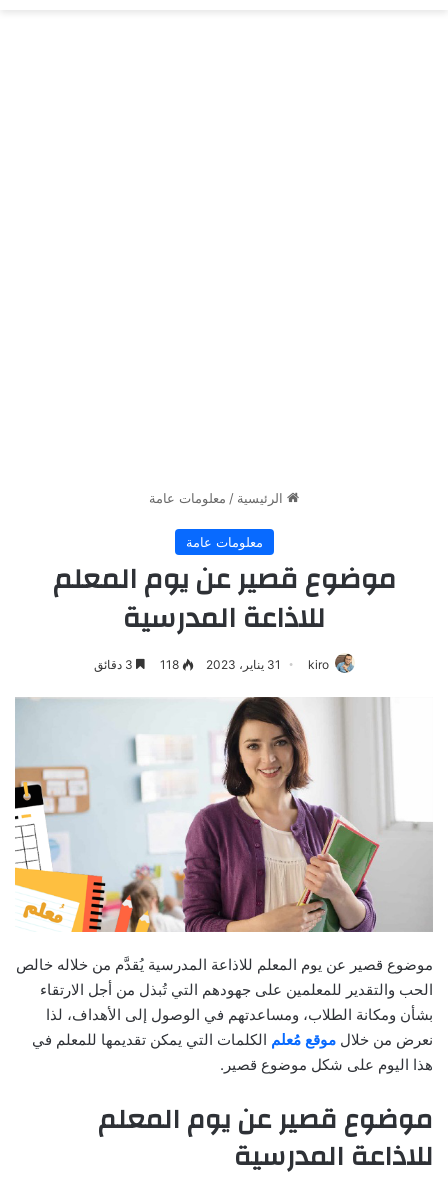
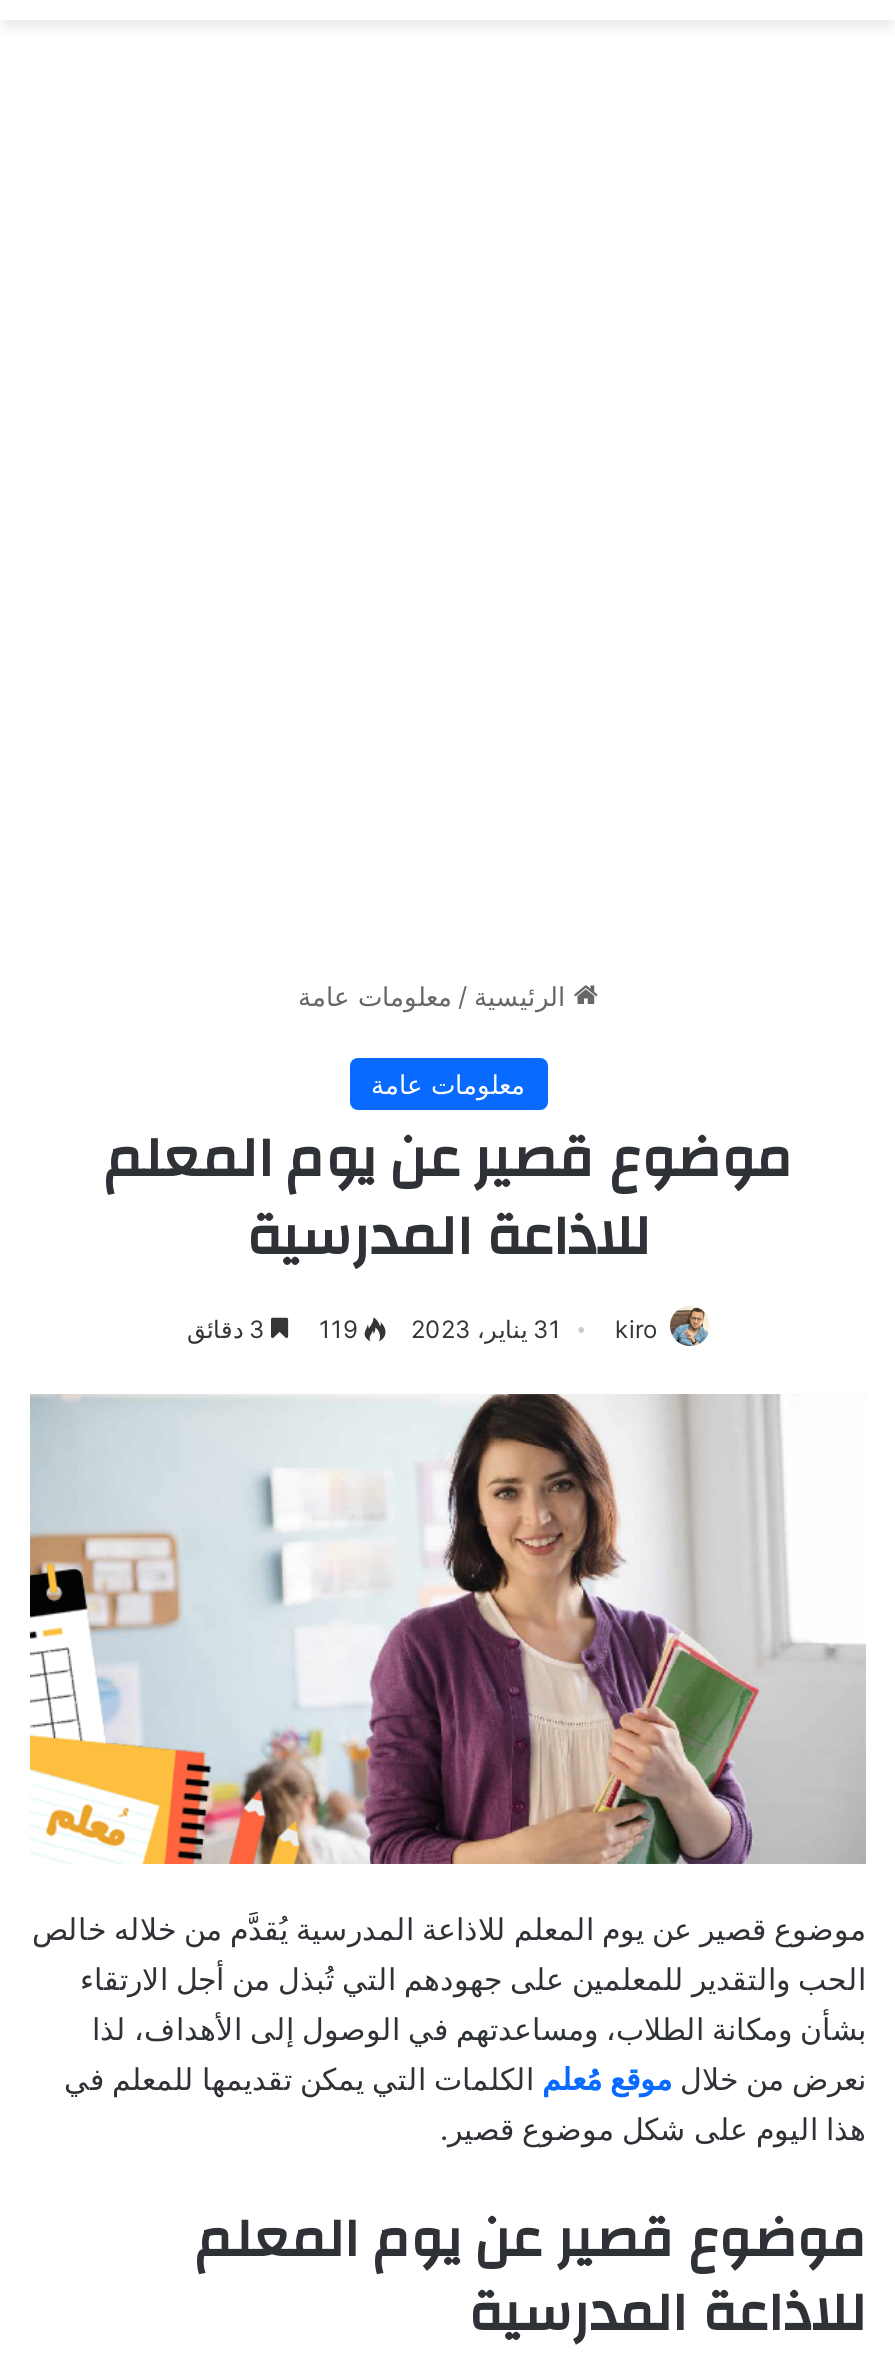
[159,657,178,672] 118 -> [319,1314,357,1344] 119

